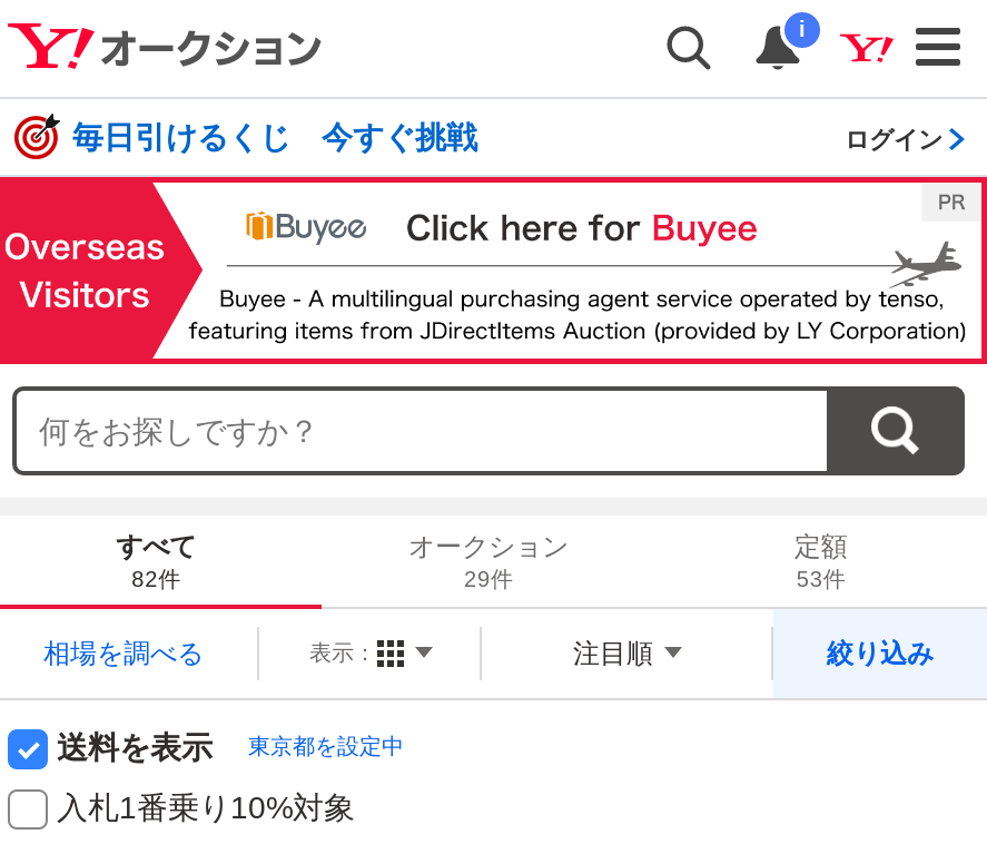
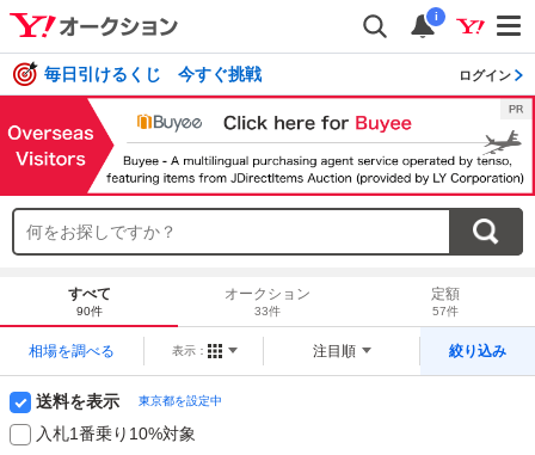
[132,566,181,590] 82件 -> [76,304,102,317] 90件
[464,566,513,590] 29件 -> [254,304,281,317] 33件
[796,566,845,590] 53件 -> [433,304,459,317] 57件

